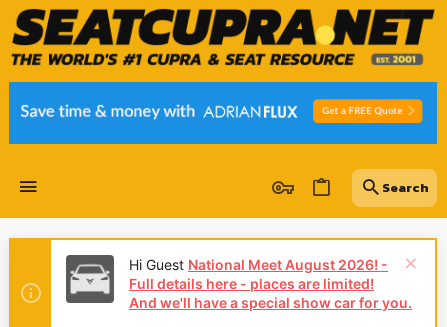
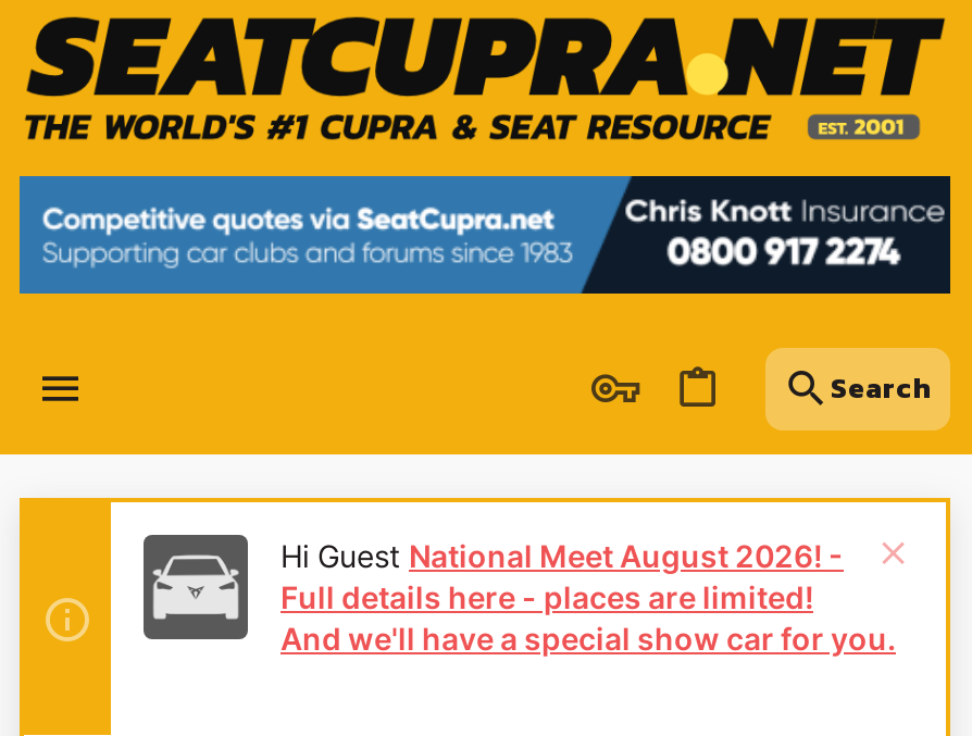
[9,81,438,145] [image] -> [20,174,952,296] [image]

